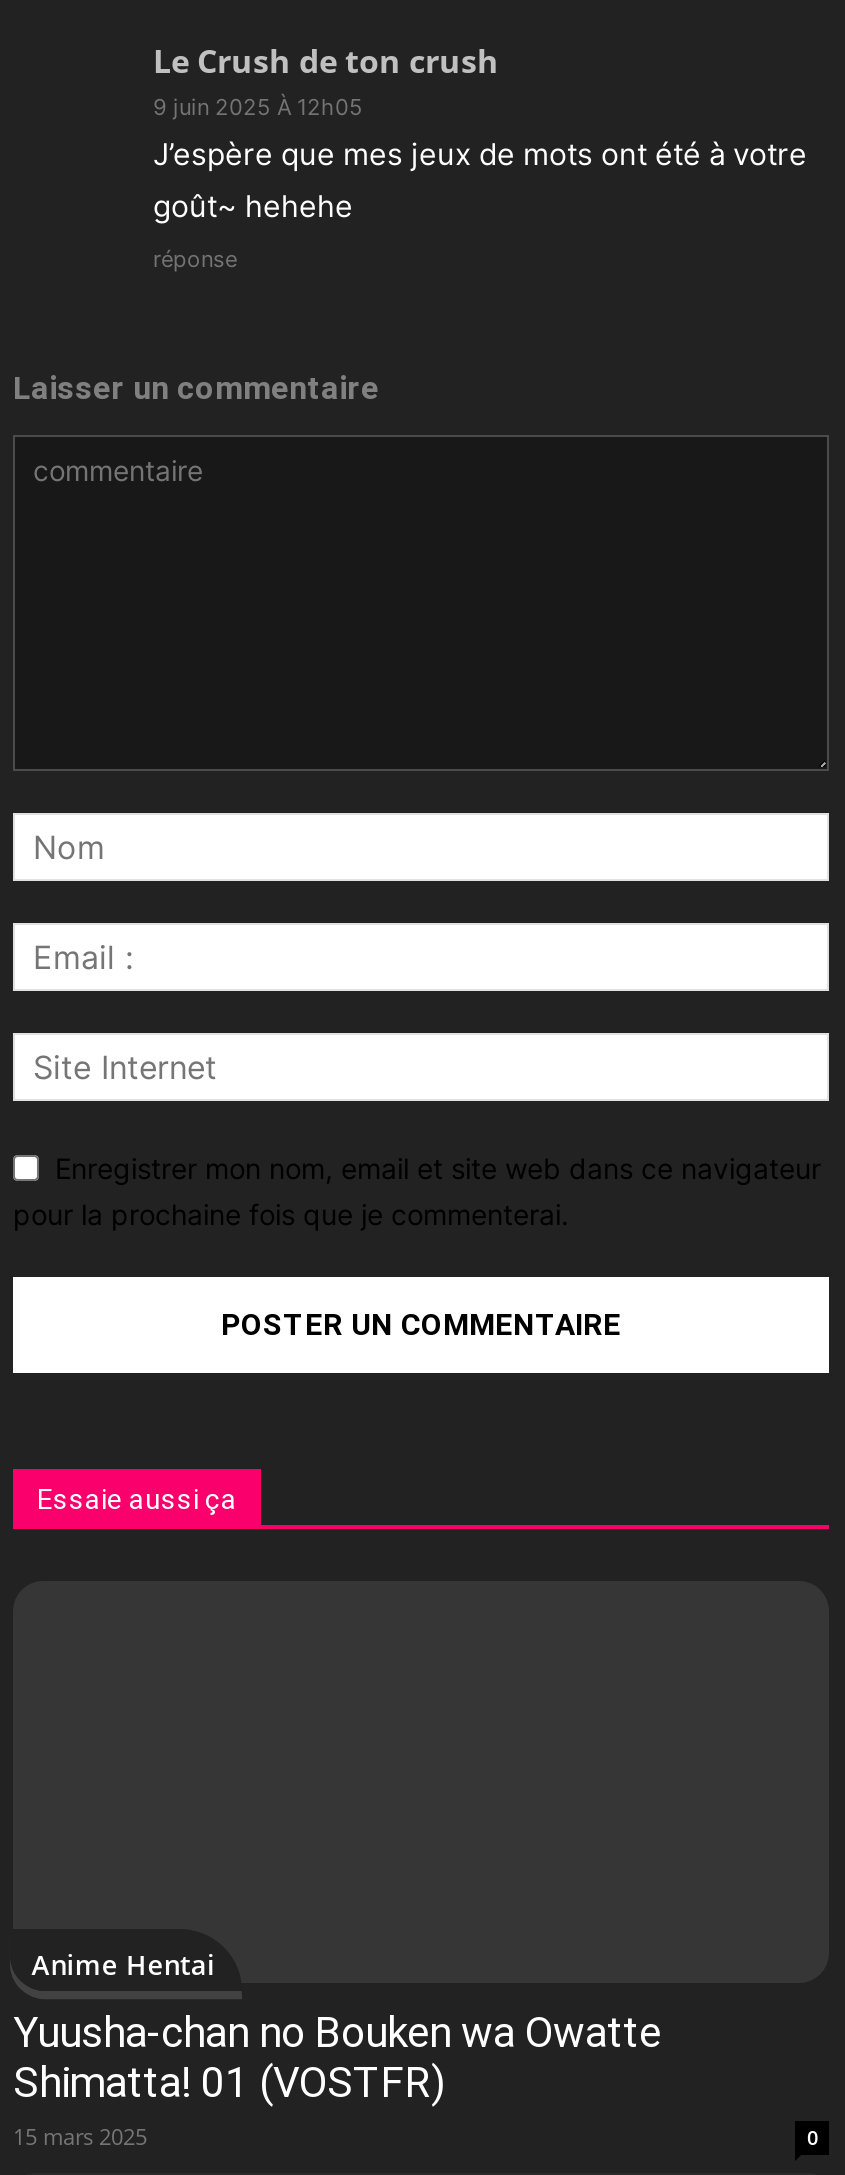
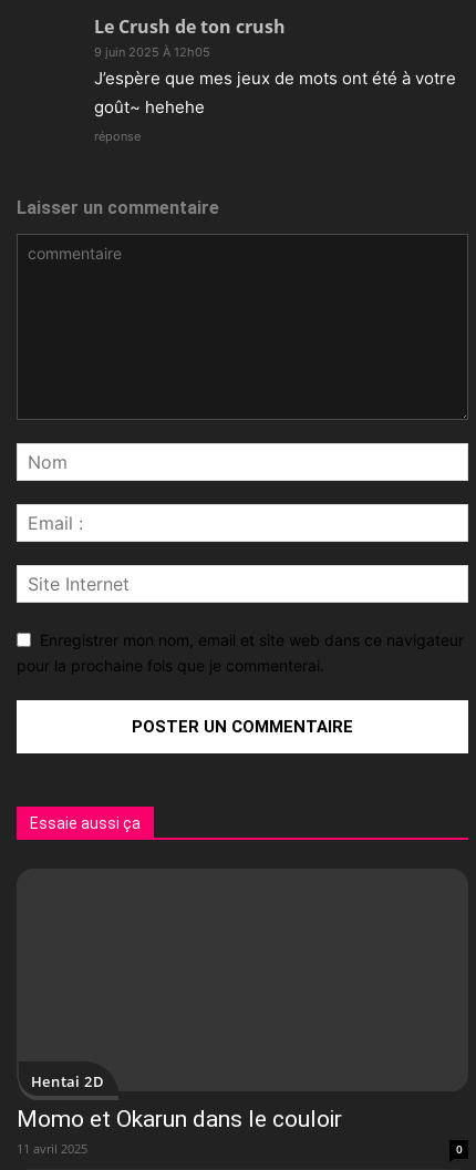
[31,1945,215,1983] Anime Hentai -> [31,1070,104,1091] Hentai 2D
[13,2009,661,2151] Yuusha-chan no Bouken wa Owatte | Shimatta! 01 (VOSTFR) | 15 mars 2025 -> [17,1106,342,1157] Momo et Okarun dans le couloir | 11 avril 2025

